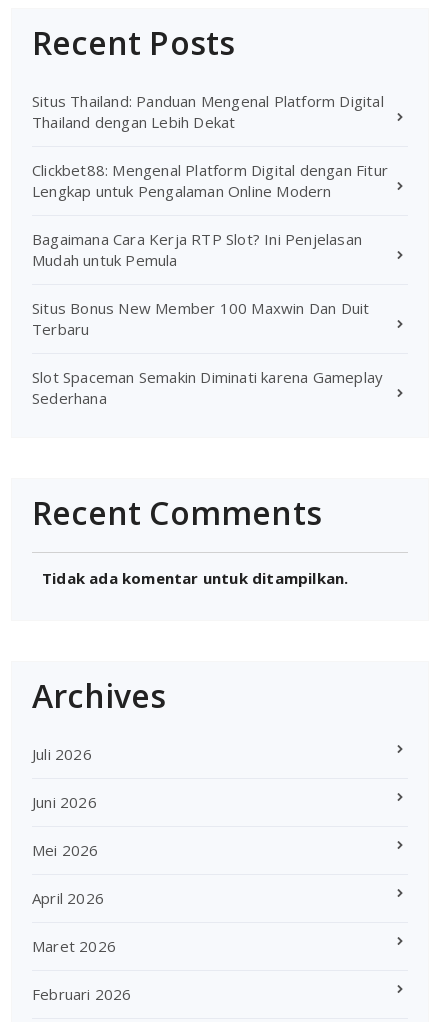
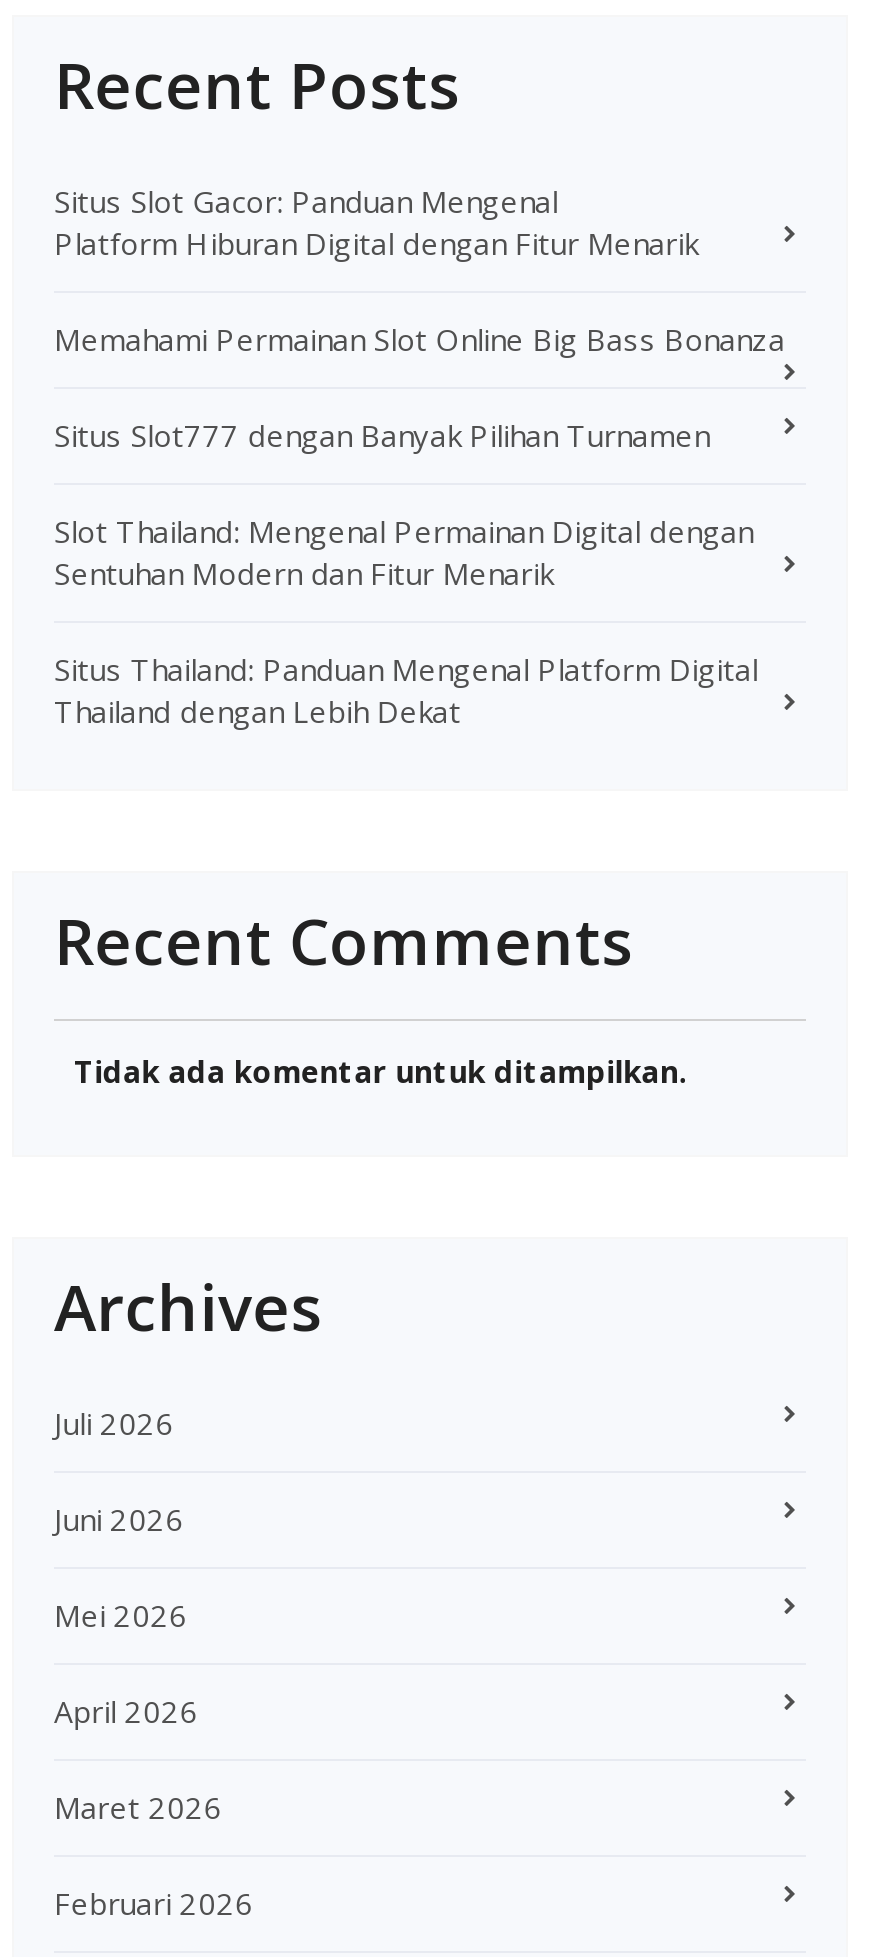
none -> [54,181,785,593] Situs Slot Gacor: Panduan Mengenal | Platform Hiburan Digital dengan Fitur Menarik | Memahami Permainan Slot Online Big Bass Bonanza | Situs Slot777 dengan Banyak Pilihan Turnamen | Slot Thailand: Mengenal Permainan Digital dengan | Sentuhan Modern dan Fitur Menarik
moved [32,91,384,132] -> [54,649,758,731]: Situs Thailand: Panduan Mengenal Platform Digital | Thailand dengan Lebih Dekat
[32,160,388,408] Clickbet88: Mengenal Platform Digital dengan Fitur | Lengkap untuk Pengalaman Online Modern | Bagaimana Cara Kerja RTP Slot? Ini Penjelasan | Mudah untuk Pemula | Situs Bonus New Member 100 Maxwin Dan Duit | Terbaru | Slot Spaceman Semakin Diminati karena Gameplay | Sederhana -> none

